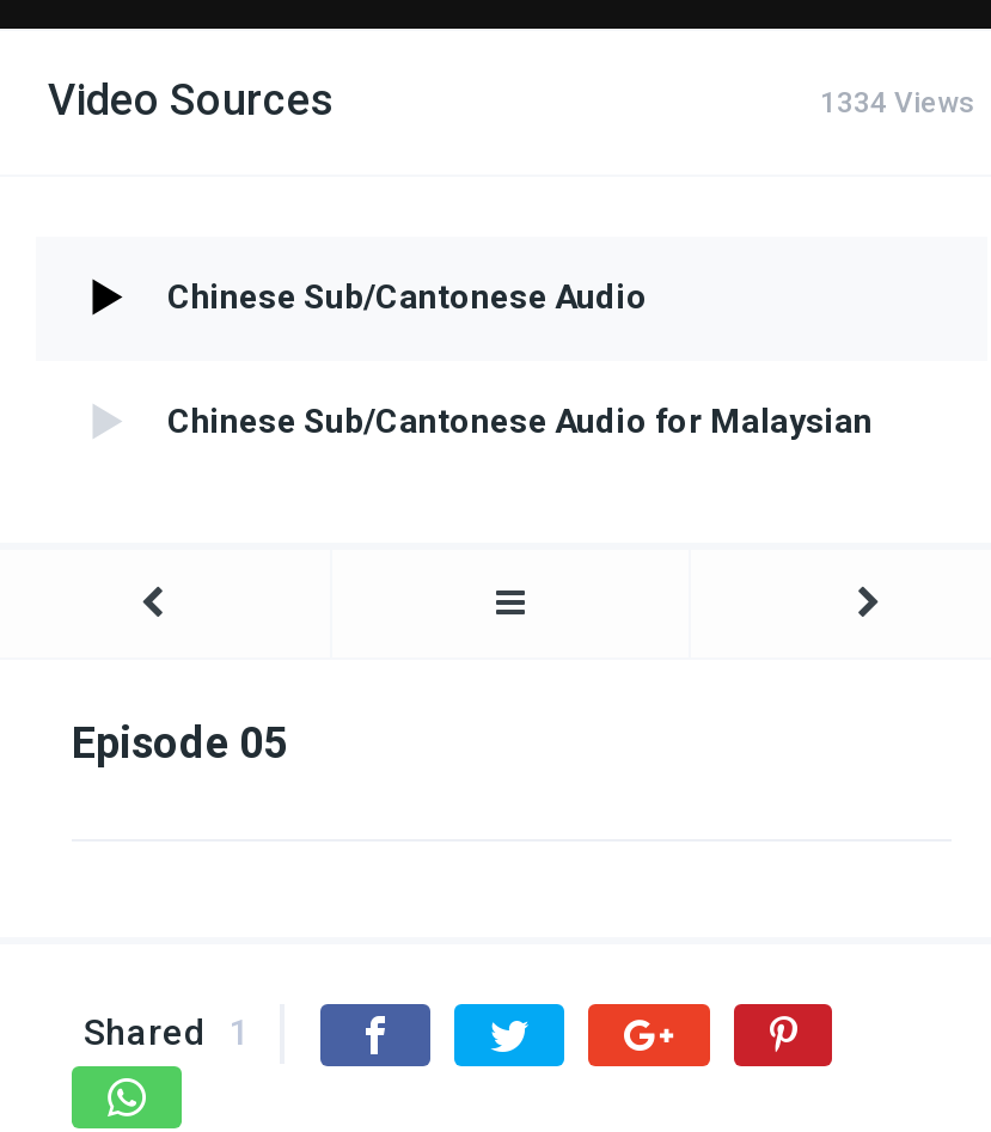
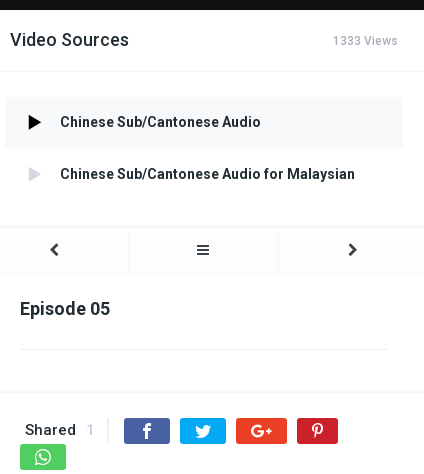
[820,87,975,120] 1334 Views -> [333,34,398,48] 1333 Views

